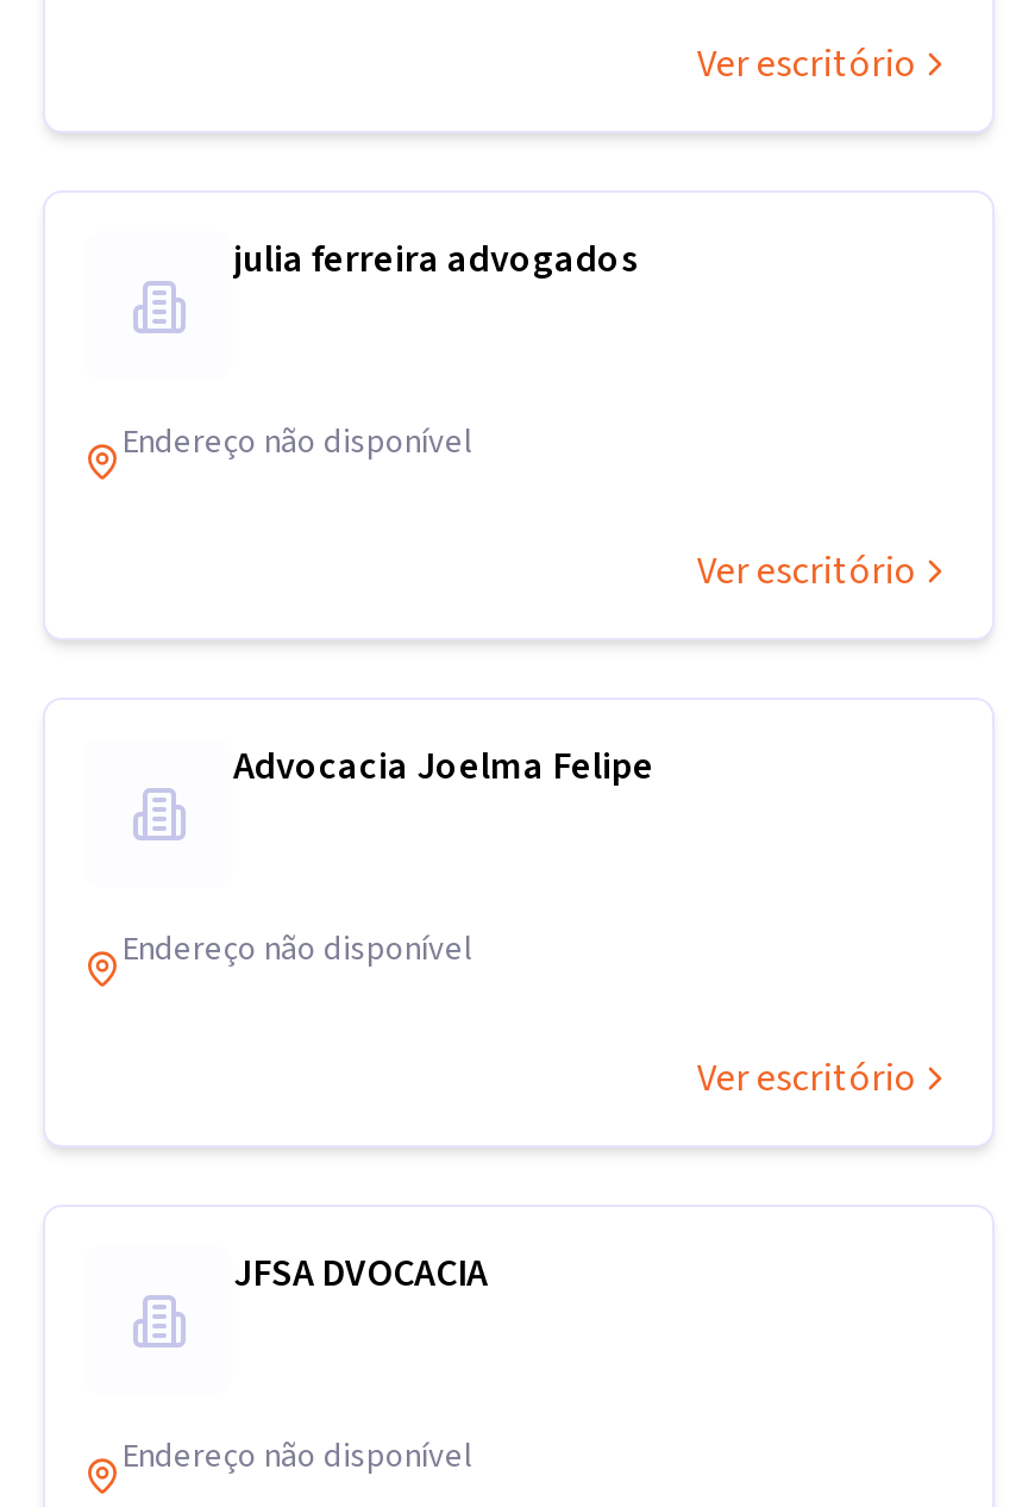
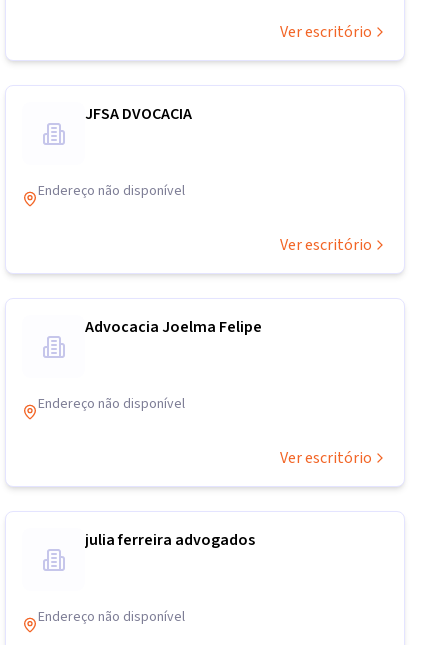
moved [233,233,638,286] -> [85,529,255,551]: julia ferreira advogados
moved [233,1248,488,1300] -> [85,103,192,125]: JFSA DVOCACIA

